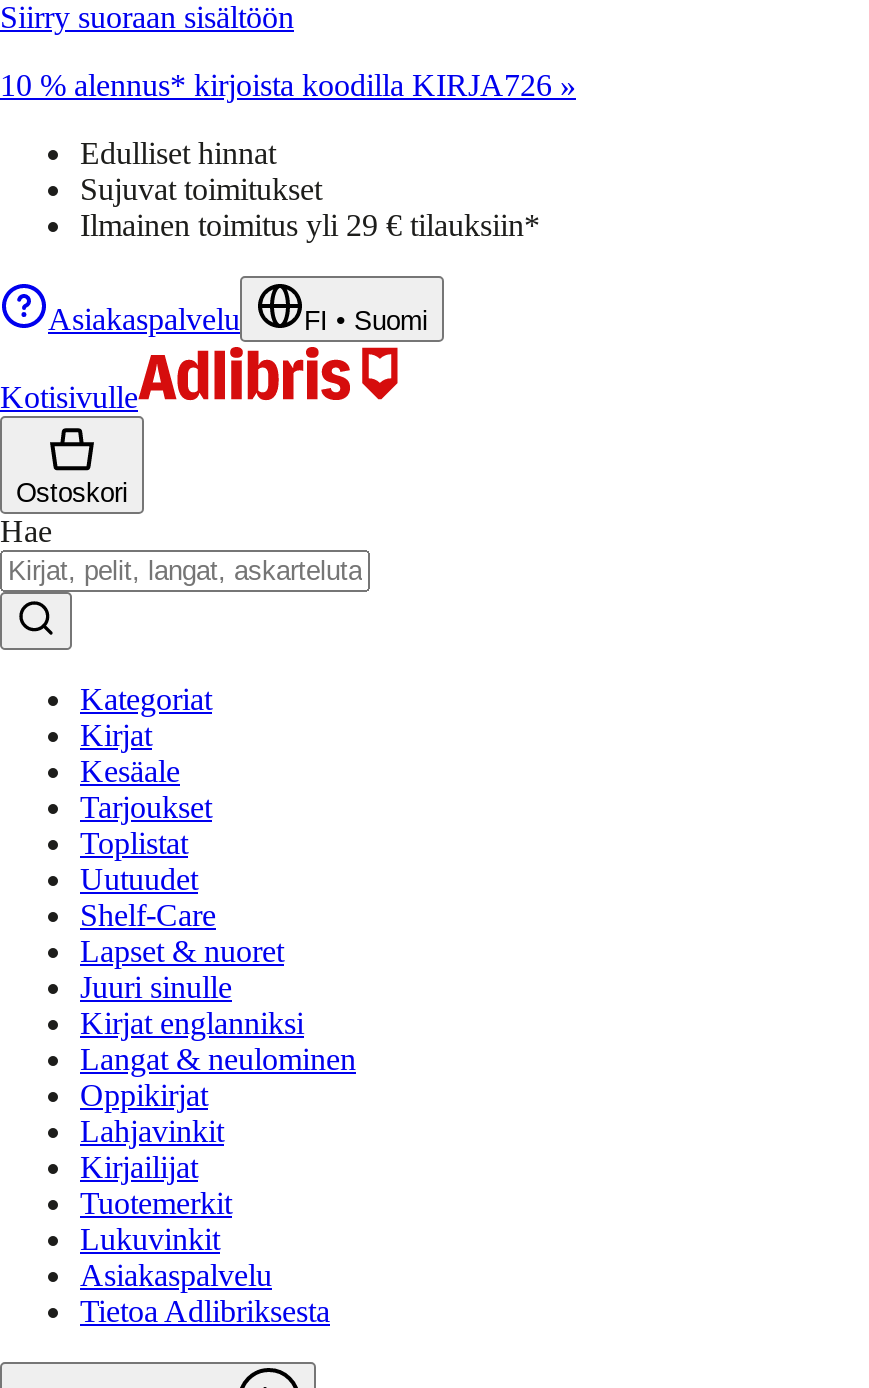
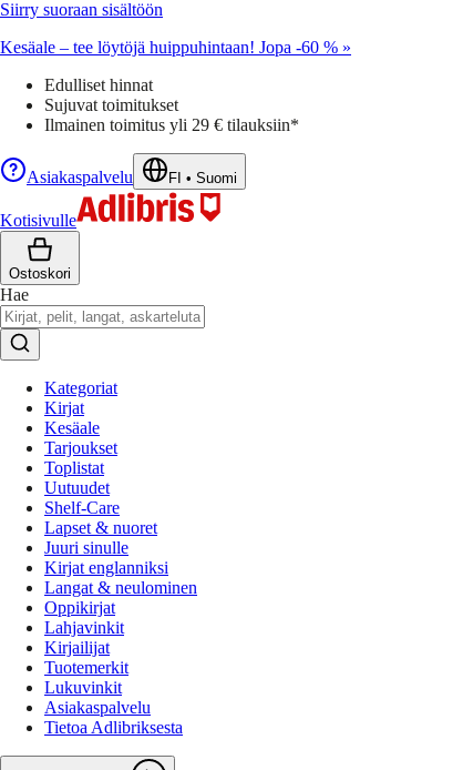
[0,68,576,102] 10 % alennus* kirjoista koodilla KIRJA726 » -> [0,38,351,57] Kesäale – tee löytöjä huippuhintaan! Jopa -60 % »

